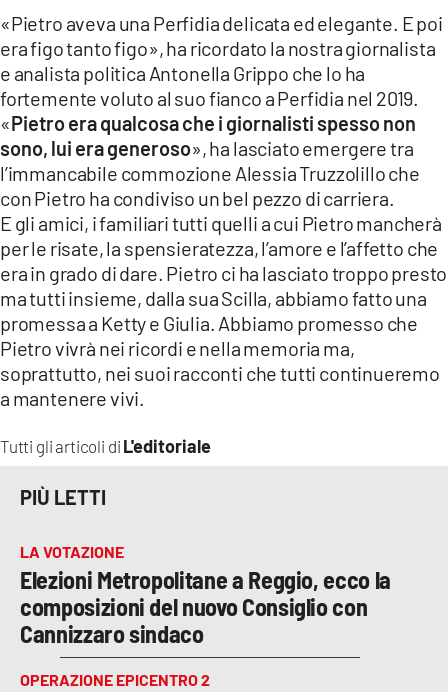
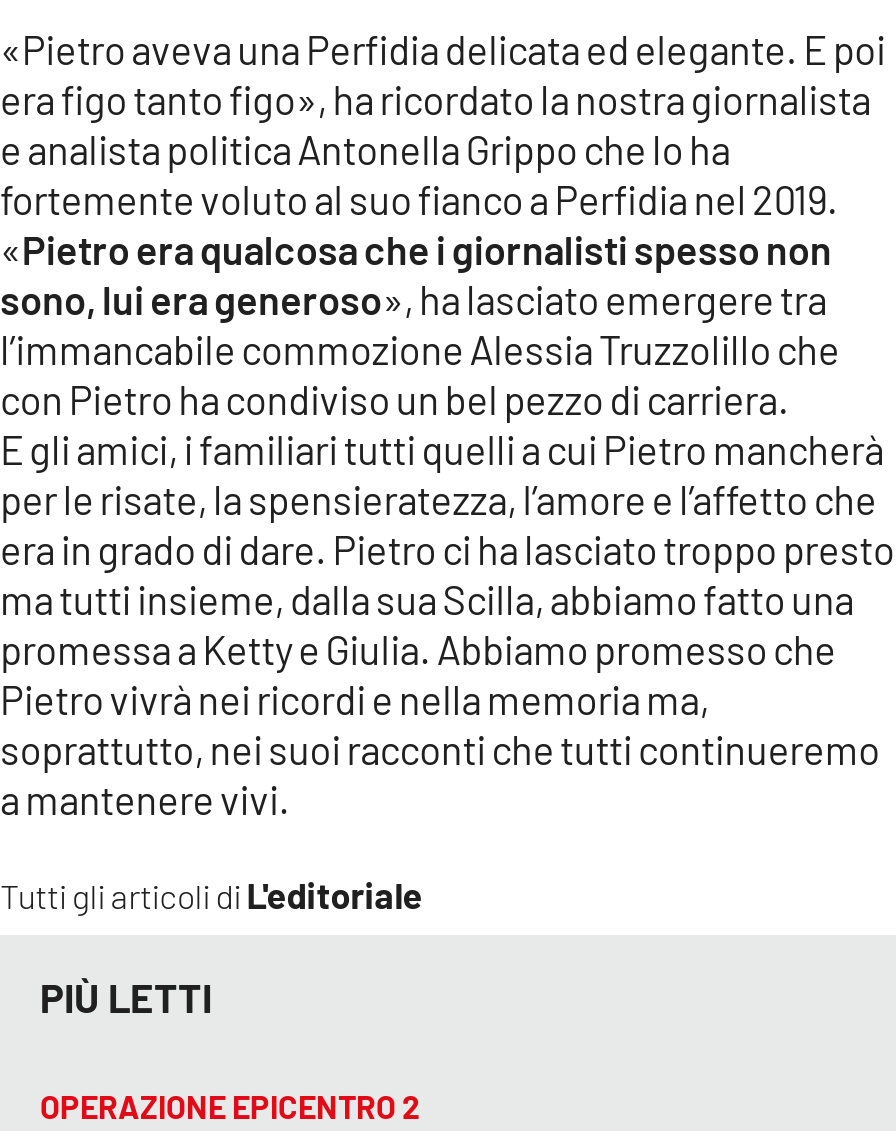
[20,542,391,648] LA VOTAZIONE | Elezioni Metropolitane a Reggio, ecco la | composizioni del nuovo Consiglio con | Cannizzaro sindaco -> none

